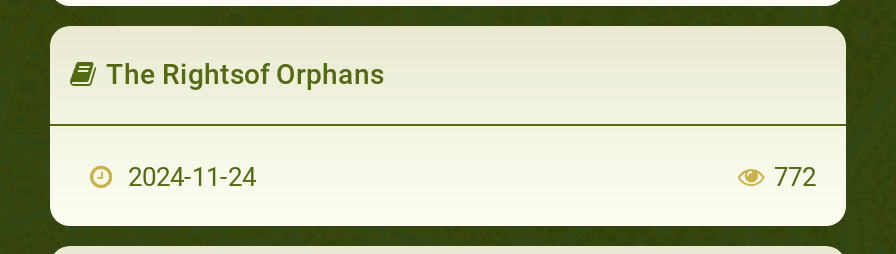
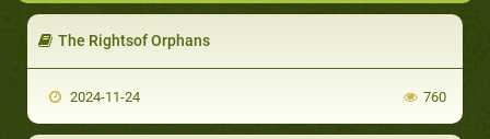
[774,161,816,191] 772 -> [423,88,446,105] 760

